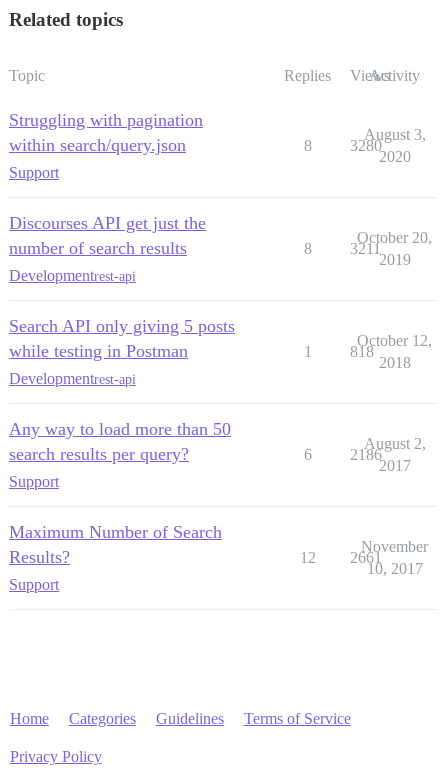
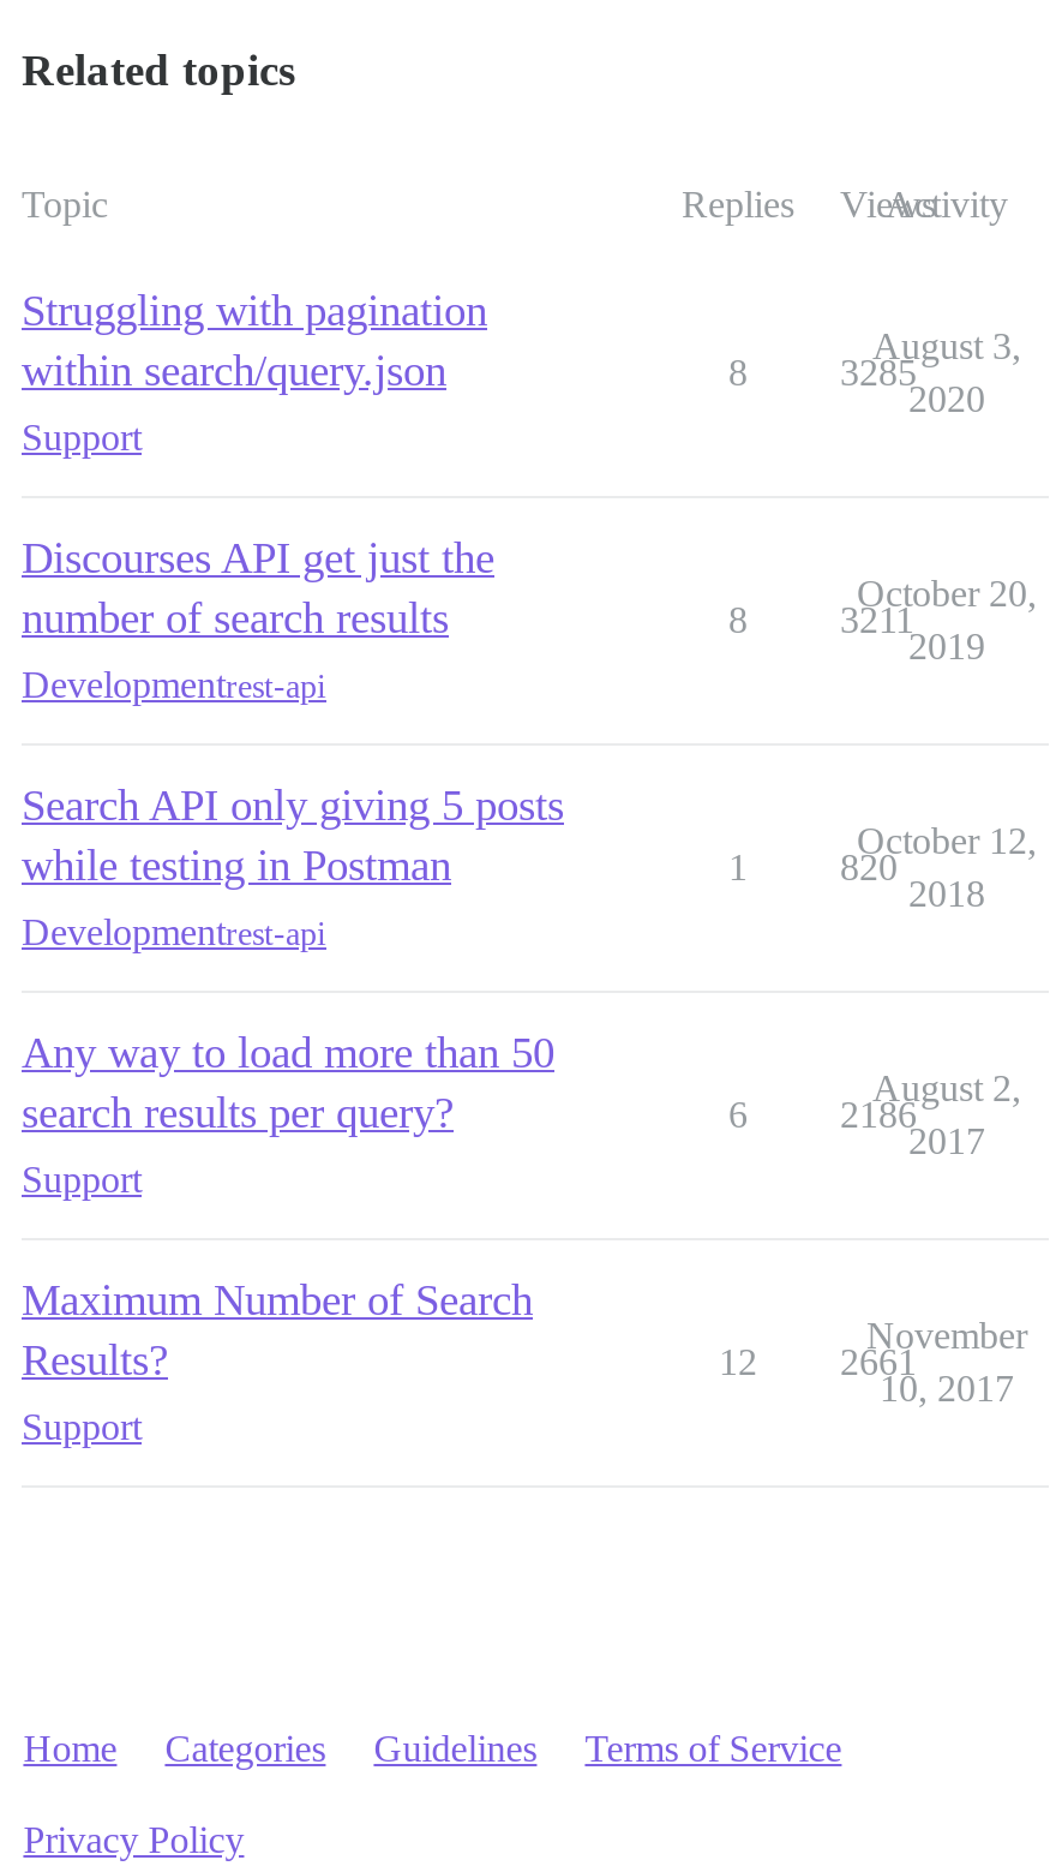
[350,137,382,154] 3280 -> [840,352,917,393] 3285
[350,343,374,360] 818 -> [840,847,898,887] 820

